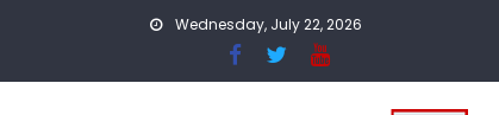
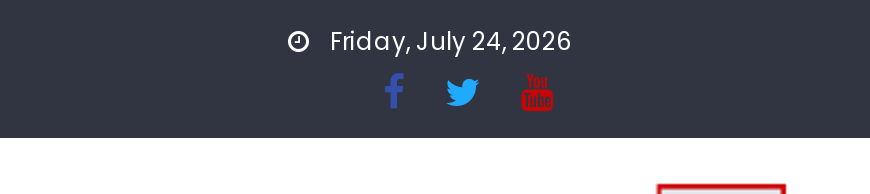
[171,14,362,34] Wednesday, July 22, 2026 -> [324,24,572,58] Friday, July 24, 2026

